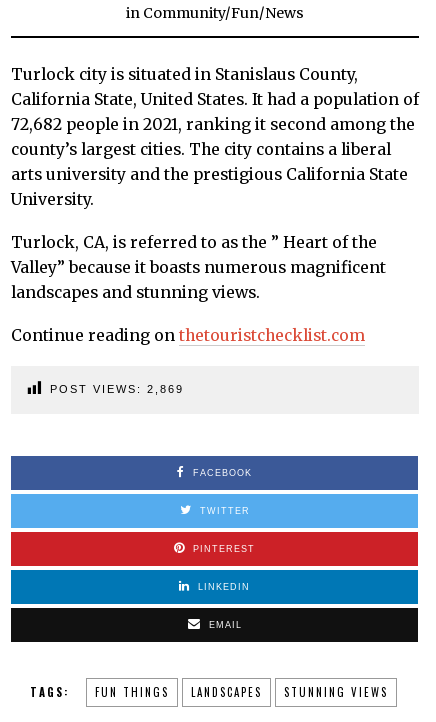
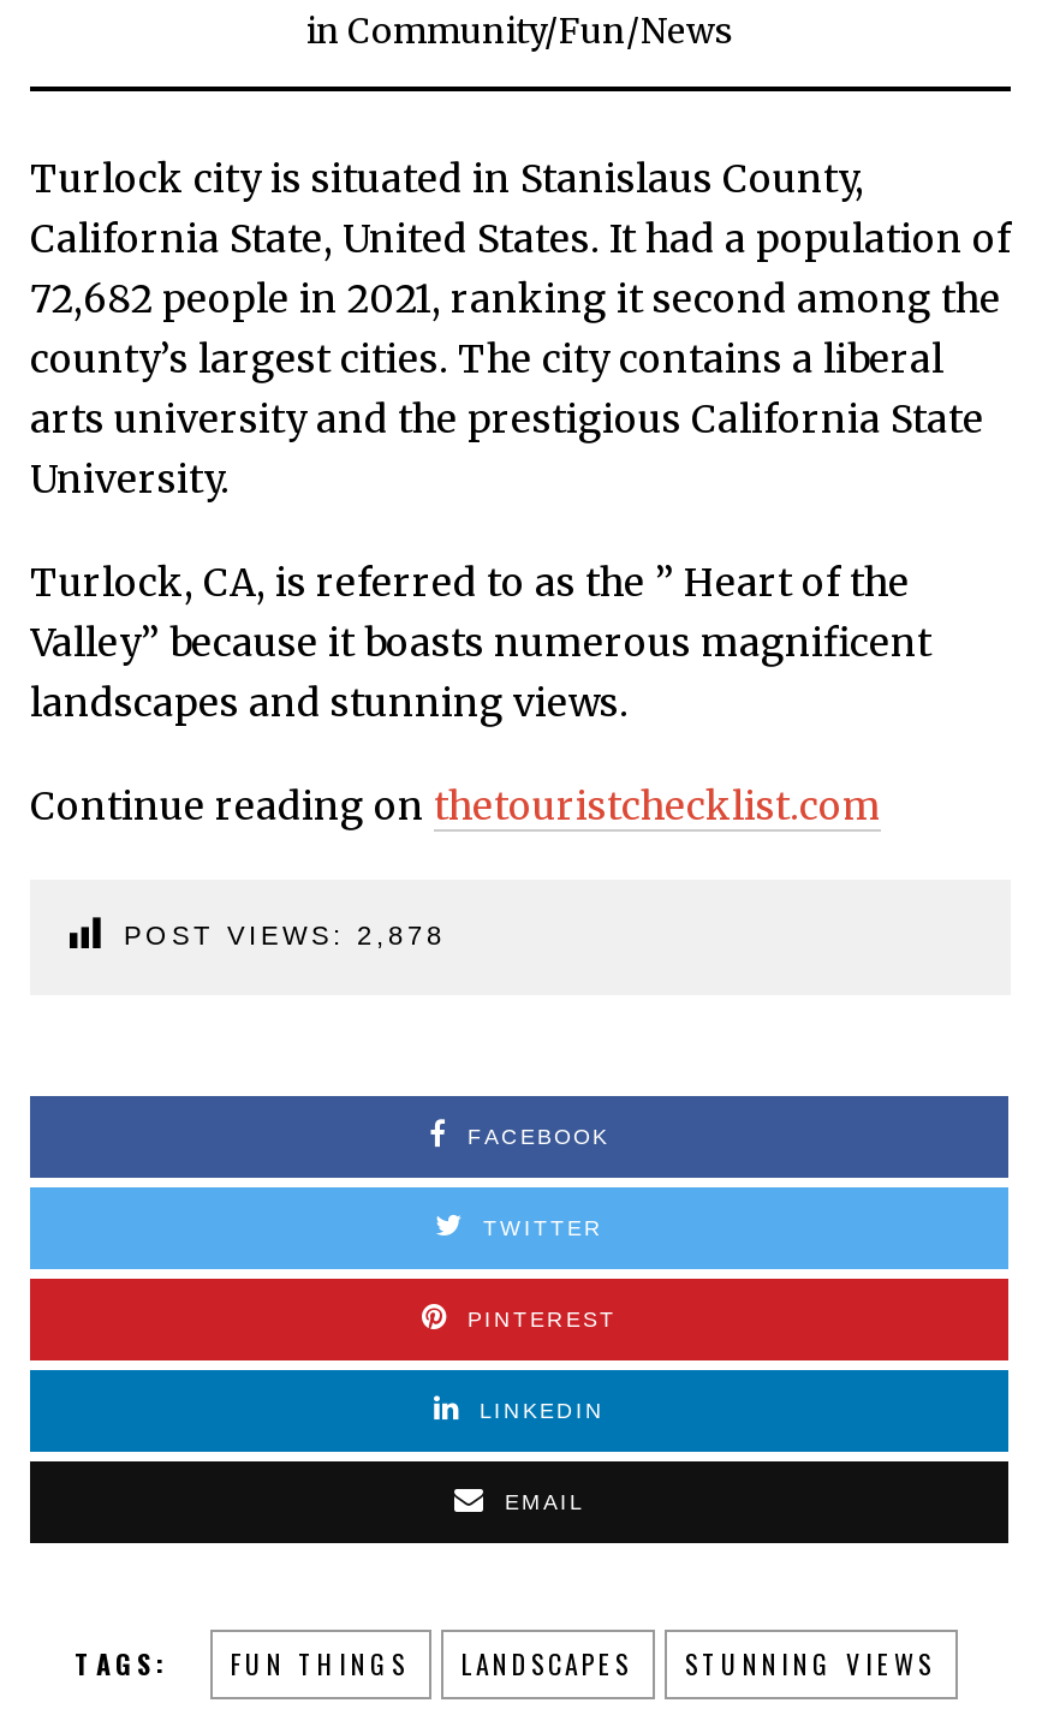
[50,382,184,394] POST VIEWS: 2,869 -> [124,919,446,948] POST VIEWS: 2,878

